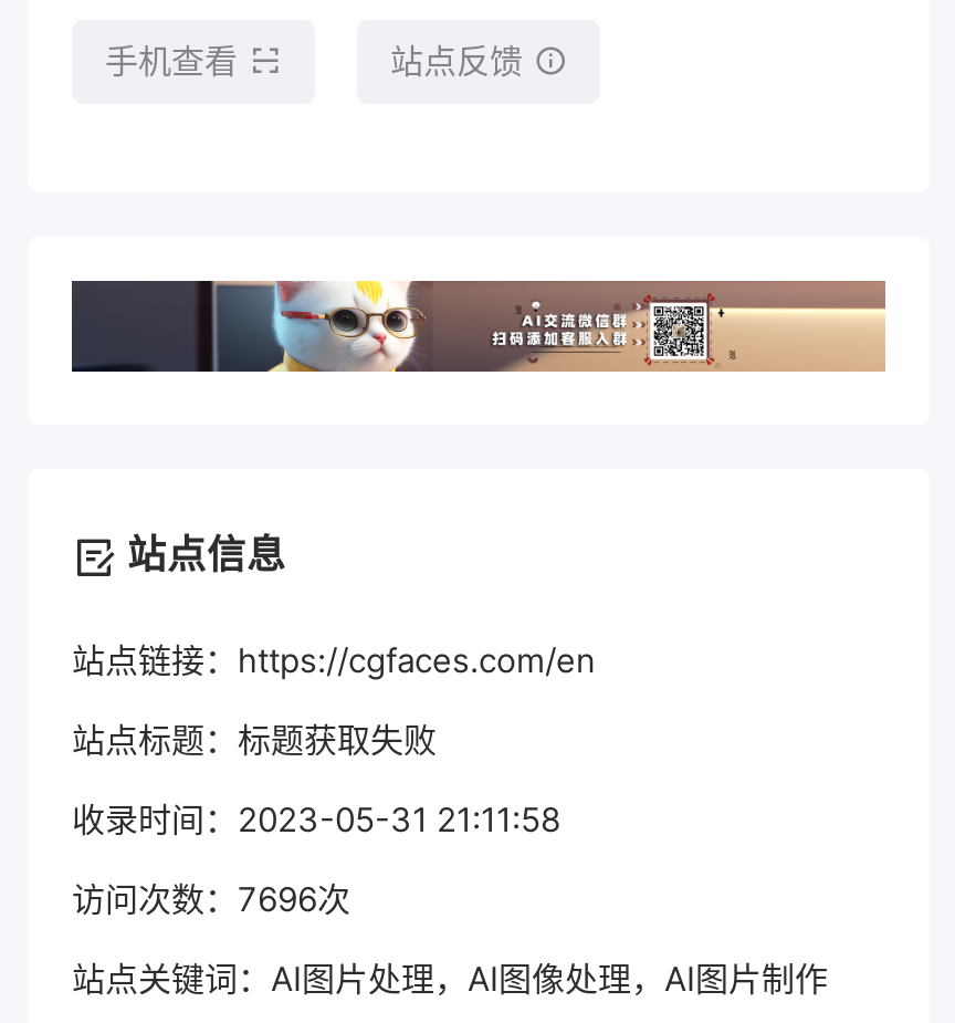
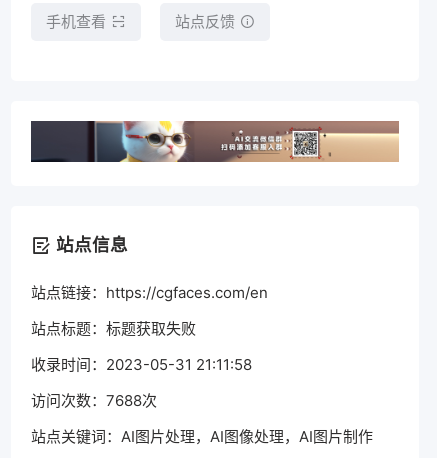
[72,878,350,920] 访问次数：7696次 -> [31,391,157,410] 访问次数：7688次

